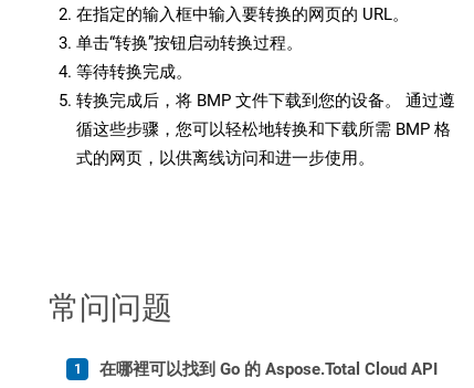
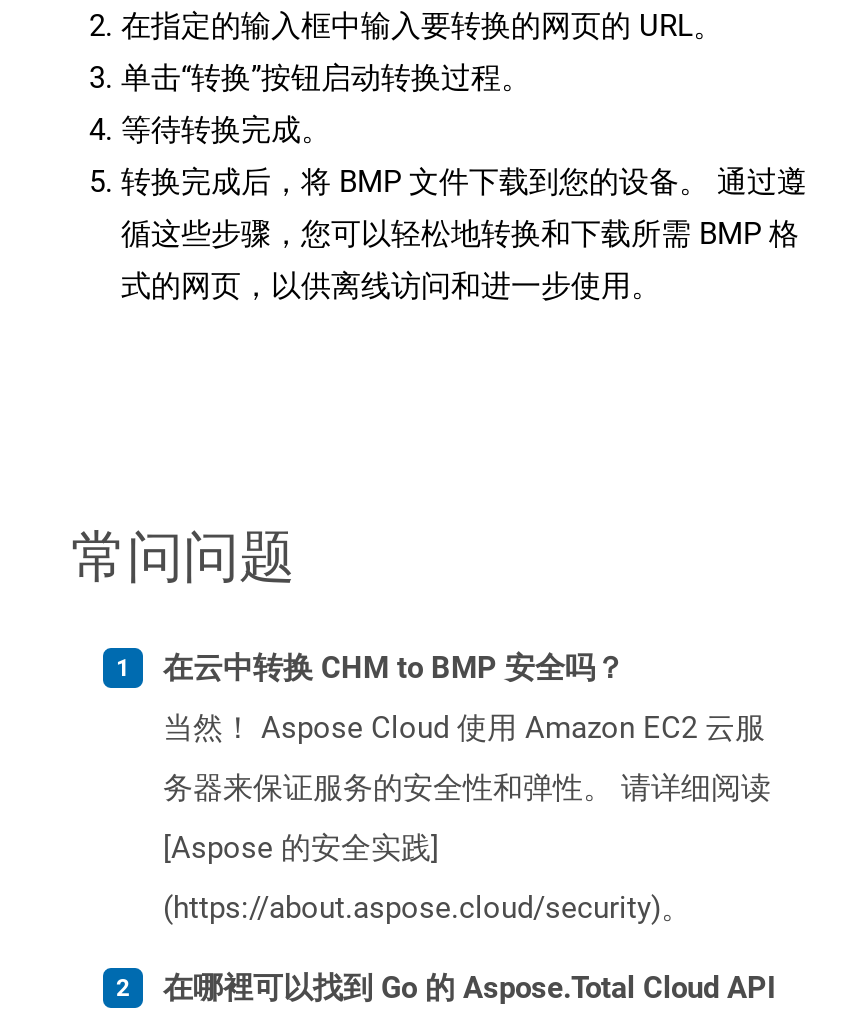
none -> [163,650,771,926] 在云中转换 CHM to BMP 安全吗？ | 当然！ Aspose Cloud 使用 Amazon EC2 云服 | 务器来保证服务的安全性和弹性。 请详细阅读 | [Aspose 的安全实践] | (https://about.aspose.cloud/security)。

